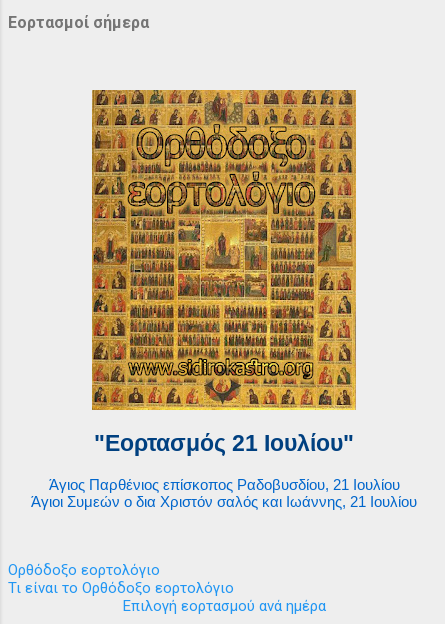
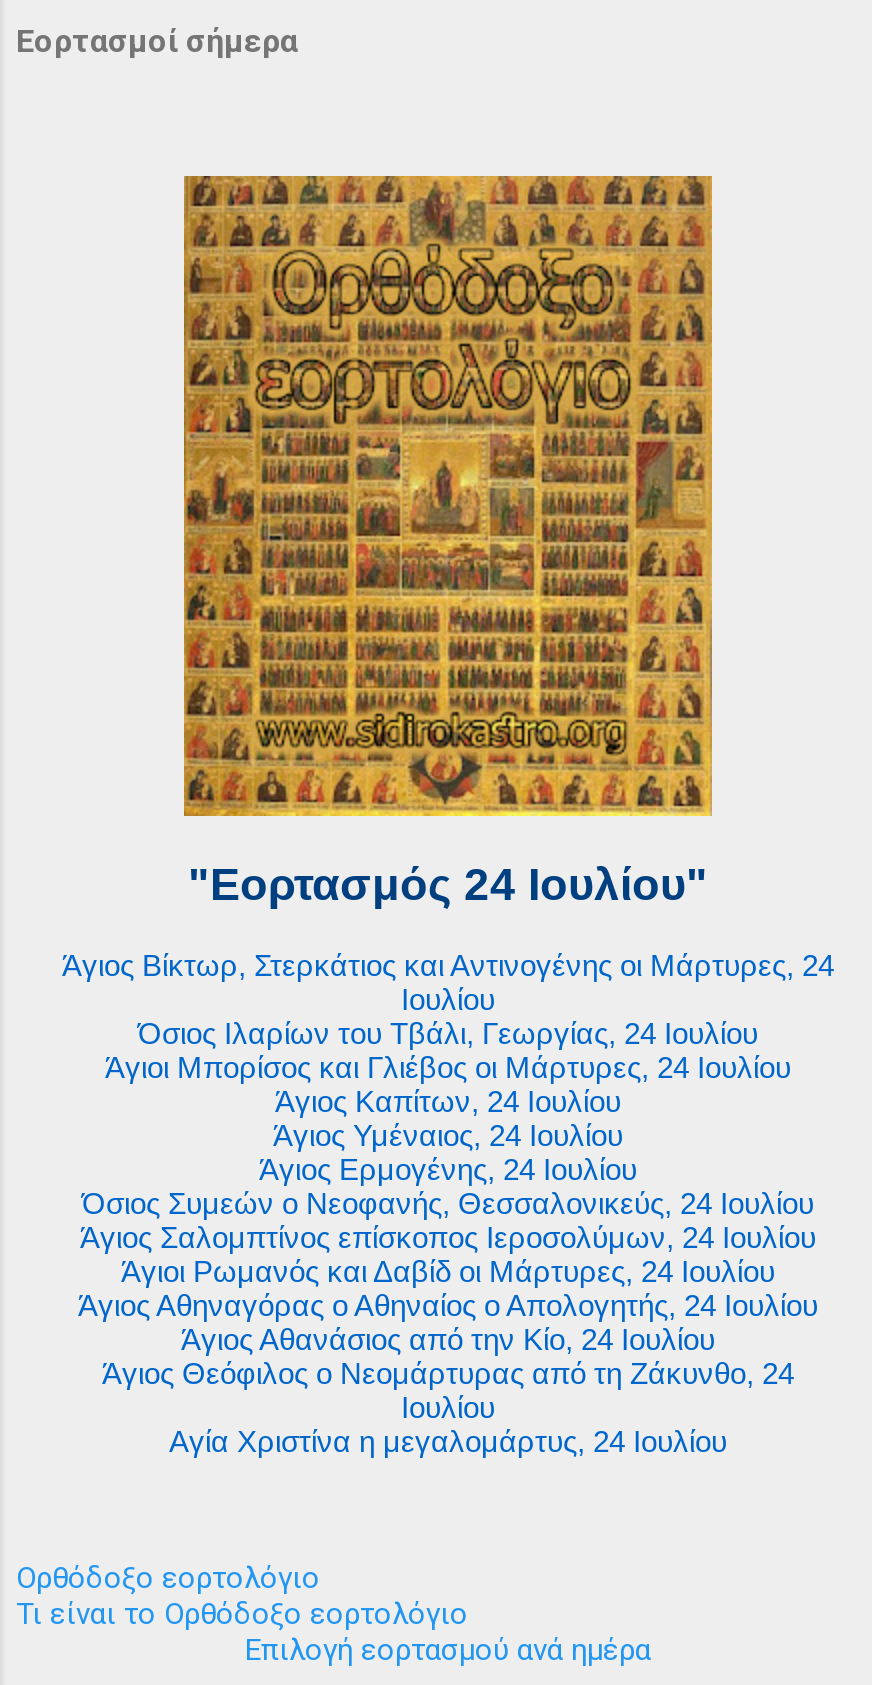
[94,431,354,456] "Εορτασμός 21 Ιουλίου" -> [188,859,708,909] "Εορτασμός 24 Ιουλίου"
[31,476,417,510] Άγιος Παρθένιος επίσκοπος Ραδοβυσδίου, 21 Ιουλίου | Άγιοι Συμεών ο δια Χριστόν σαλός και Ιωάννης, 21 Ιουλίου -> [62,948,834,1458] Άγιος Βίκτωρ, Στερκάτιος και Αντινογένης οι Μάρτυρες, 24 | Ιουλίου | Όσιος Ιλαρίων του Τβάλι, Γεωργίας, 24 Ιουλίου | Άγιοι Μπορίσος και Γλιέβος οι Μάρτυρες, 24 Ιουλίου | Άγιος Καπίτων, 24 Ιουλίου | Άγιος Υμέναιος, 24 Ιουλίου | Άγιος Ερμογένης, 24 Ιουλίου | Όσιος Συμεών ο Νεοφανής, Θεσσαλονικεύς, 24 Ιουλίου | Άγιος Σαλομπτίνος επίσκοπος Ιεροσολύμων, 24 Ιουλίου | Άγιοι Ρωμανός και Δαβίδ οι Μάρτυρες, 24 Ιουλίου | Άγιος Αθηναγόρας ο Αθηναίος ο Απολογητής, 24 Ιουλίου | Άγιος Αθανάσιος από την Κίο, 24 Ιουλίου | Άγιος Θεόφιλος ο Νεομάρτυρας από τη Ζάκυνθο, 24 | Ιουλίου | Αγία Χριστίνα η μεγαλομάρτυς, 24 Ιουλίου

